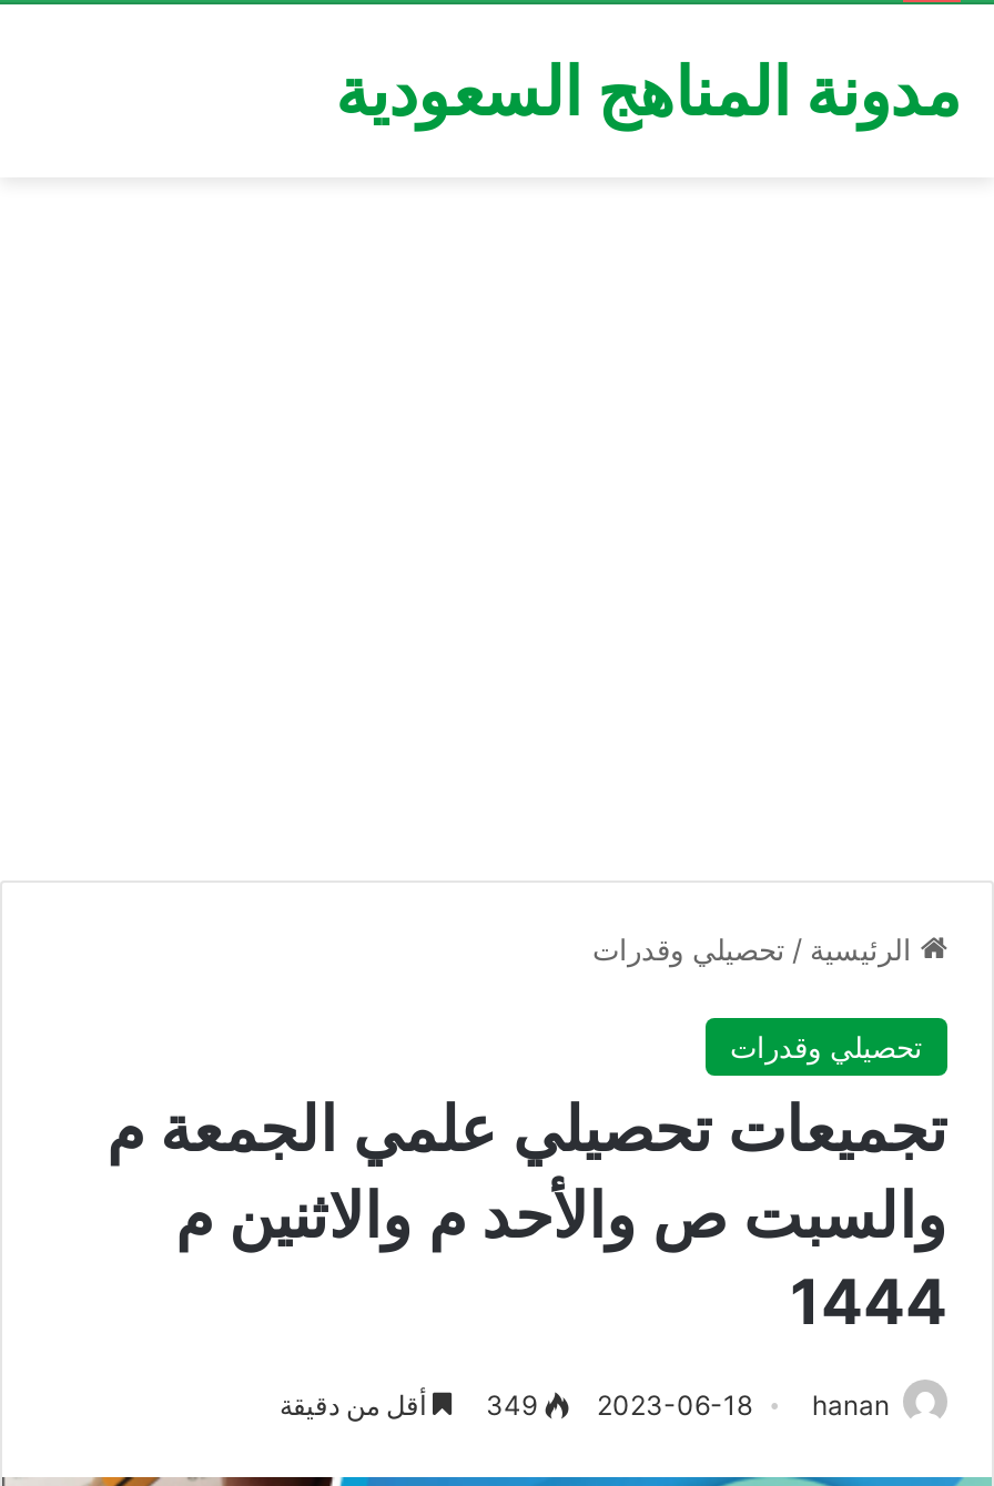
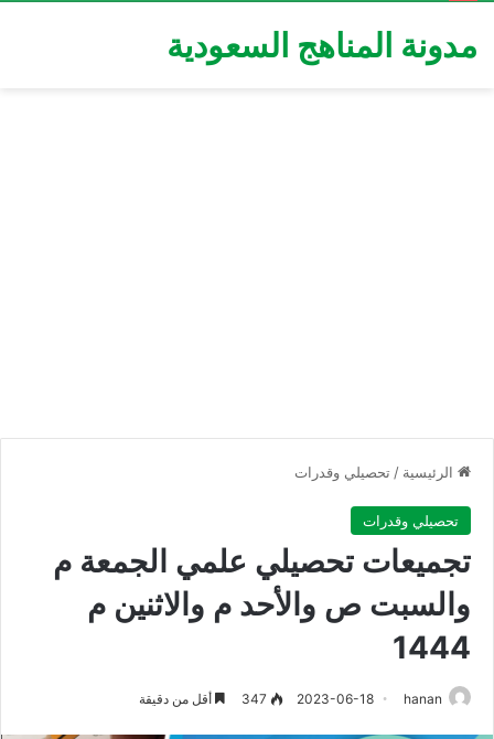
[486,1388,537,1422] 349 -> [241,690,267,707] 347

